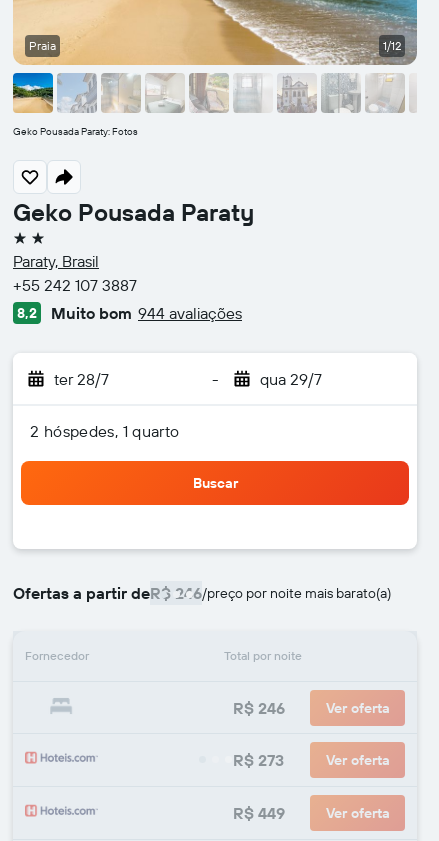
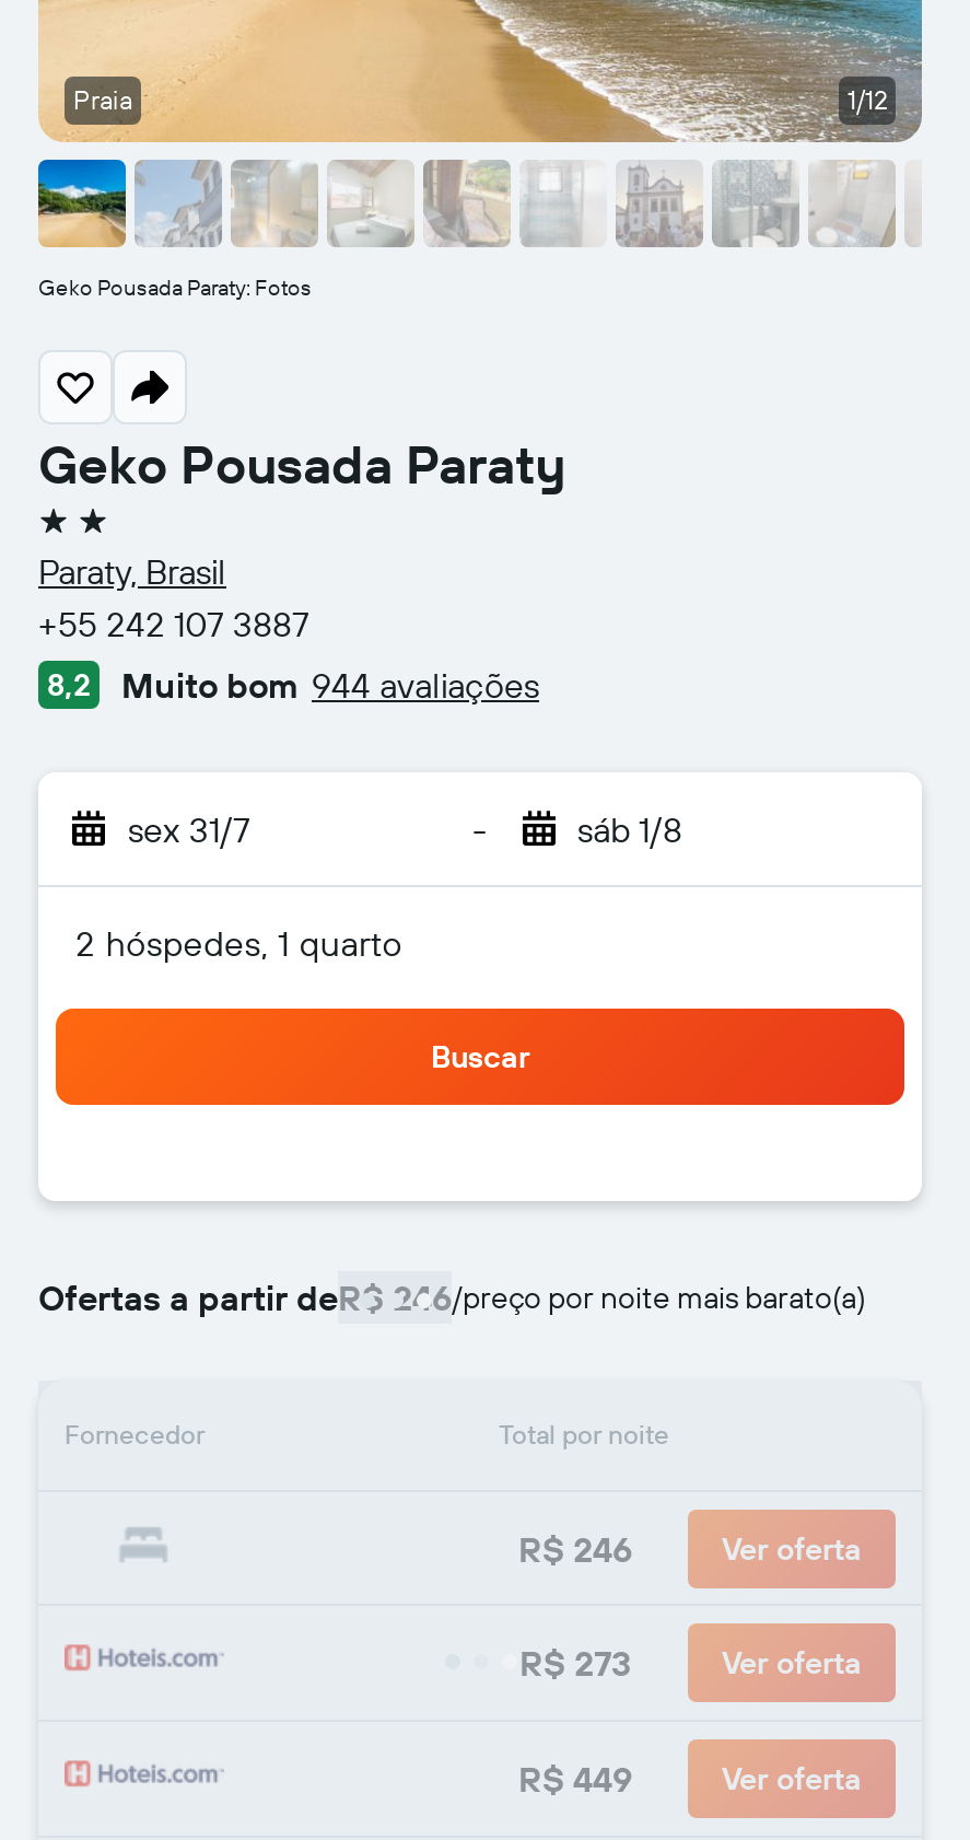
[54,369,109,389] ter 28/7 -> [128,807,250,851] sex 31/7
[259,369,321,389] qua 29/7 -> [577,807,682,851] sáb 1/8

